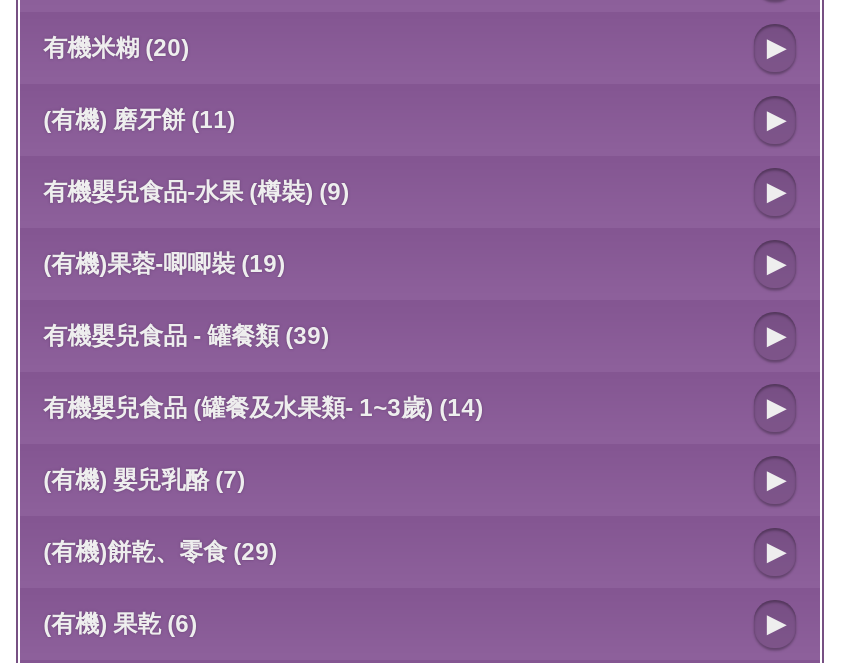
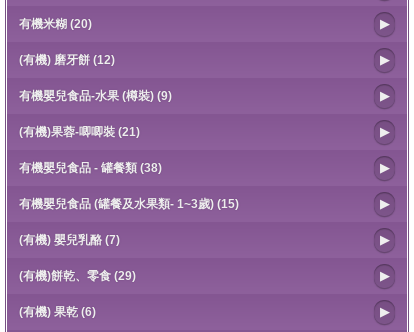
[43,105,235,133] (有機) 磨牙餅 (11) -> [19,52,115,66] (有機) 磨牙餅 (12)
[43,249,285,277] (有機)果蓉-唧唧裝 (19) -> [19,124,140,138] (有機)果蓉-唧唧裝 (21)
[43,321,329,349] 有機嬰兒食品 - 罐餐類 (39) -> [19,160,162,174] 有機嬰兒食品 - 罐餐類 (38)
[43,393,483,421] 有機嬰兒食品 (罐餐及水果類- 1~3歲) (14) -> [19,196,239,210] 有機嬰兒食品 (罐餐及水果類- 1~3歲) (15)

